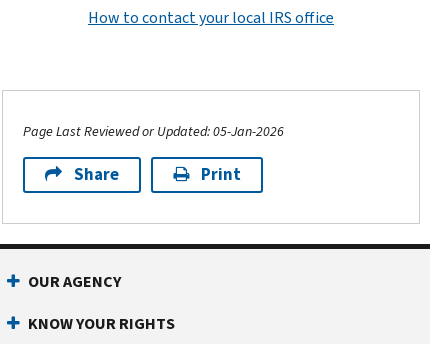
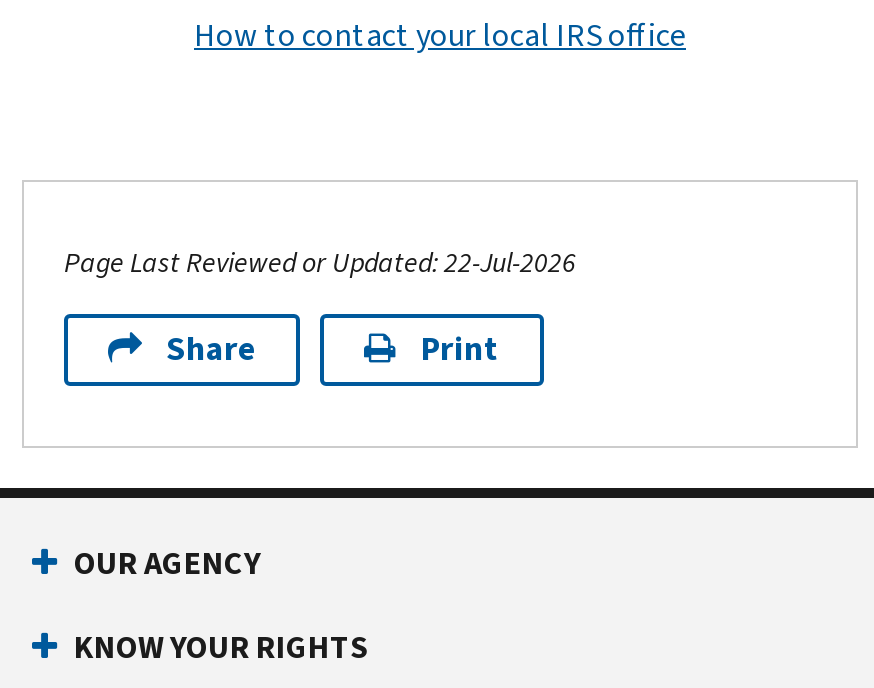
[23,122,284,141] Page Last Reviewed or Updated: 05-Jan-2026 -> [64,243,576,281] Page Last Reviewed or Updated: 22-Jul-2026

